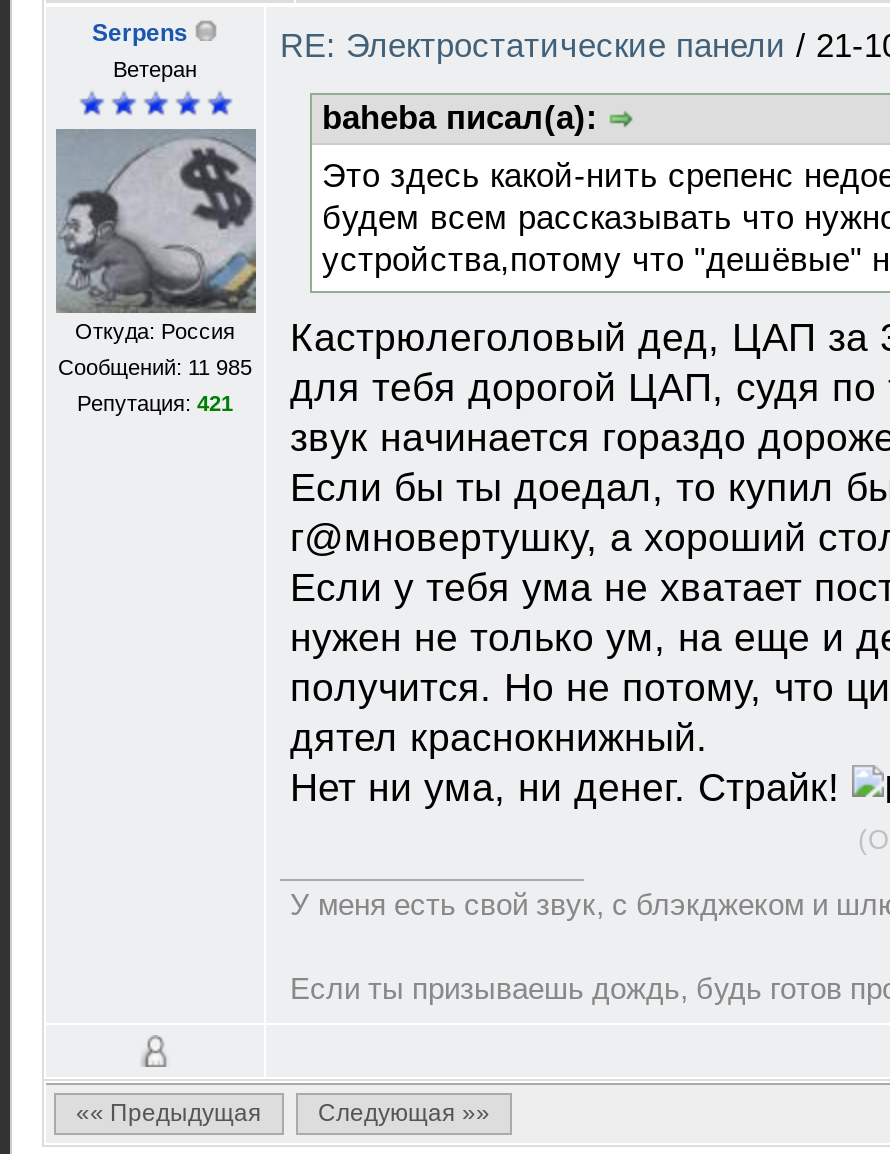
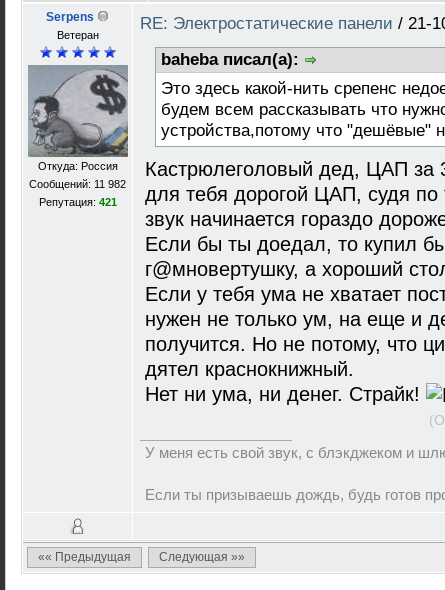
[58,355,252,379] Сообщений: 11 985 -> [29,178,126,190] Сообщений: 11 982

